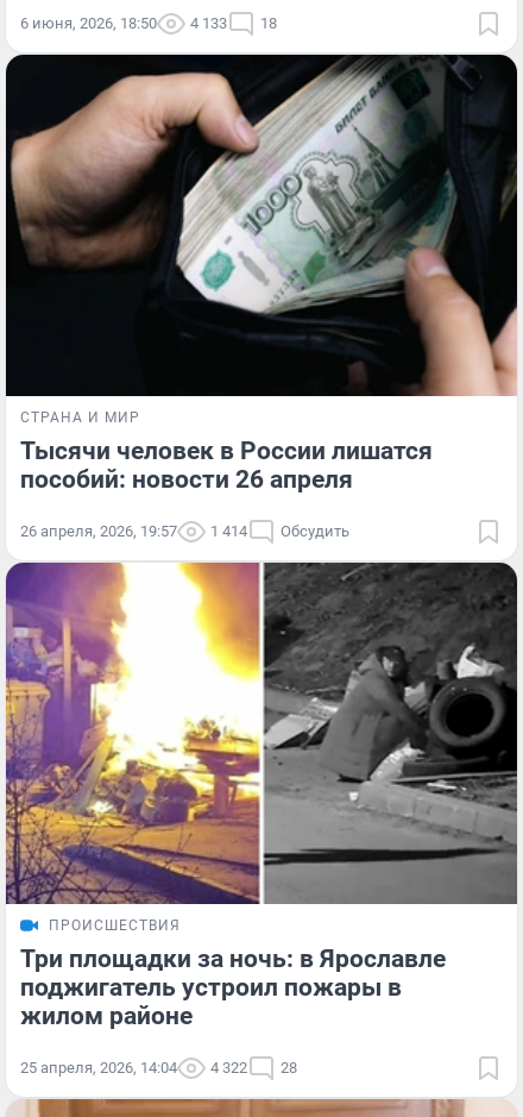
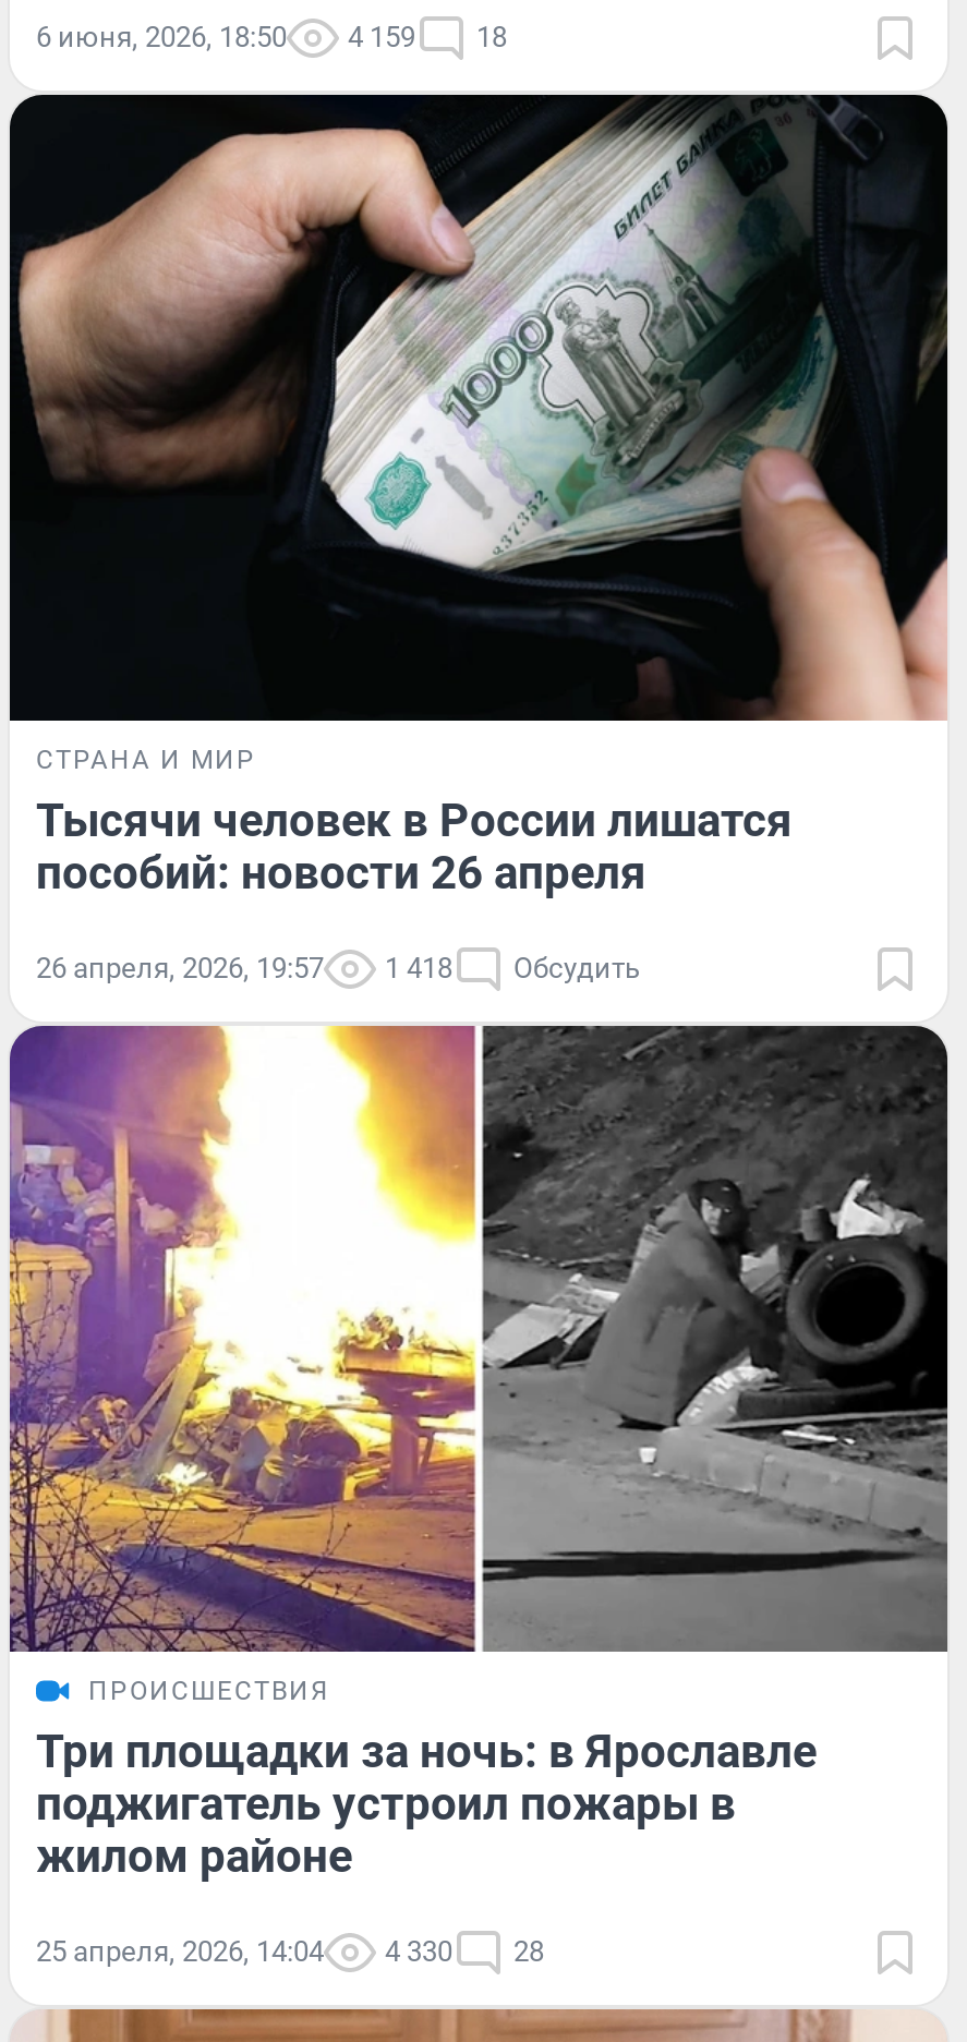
[190,15,227,32] 4 133 -> [348,21,415,54] 4 159
[20,522,349,540] 26 апреля, 2026, 19:57 1 414 Обсудить -> [36,952,640,984] 26 апреля, 2026, 19:57 1 418 Обсудить
[20,1058,297,1076] 25 апреля, 2026, 14:04 4 322 28 -> [36,1934,544,1967] 25 апреля, 2026, 14:04 4 330 28

